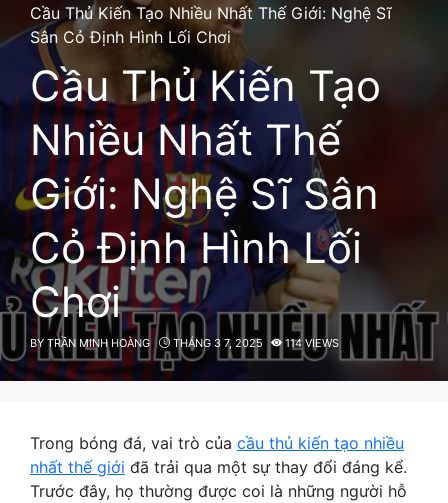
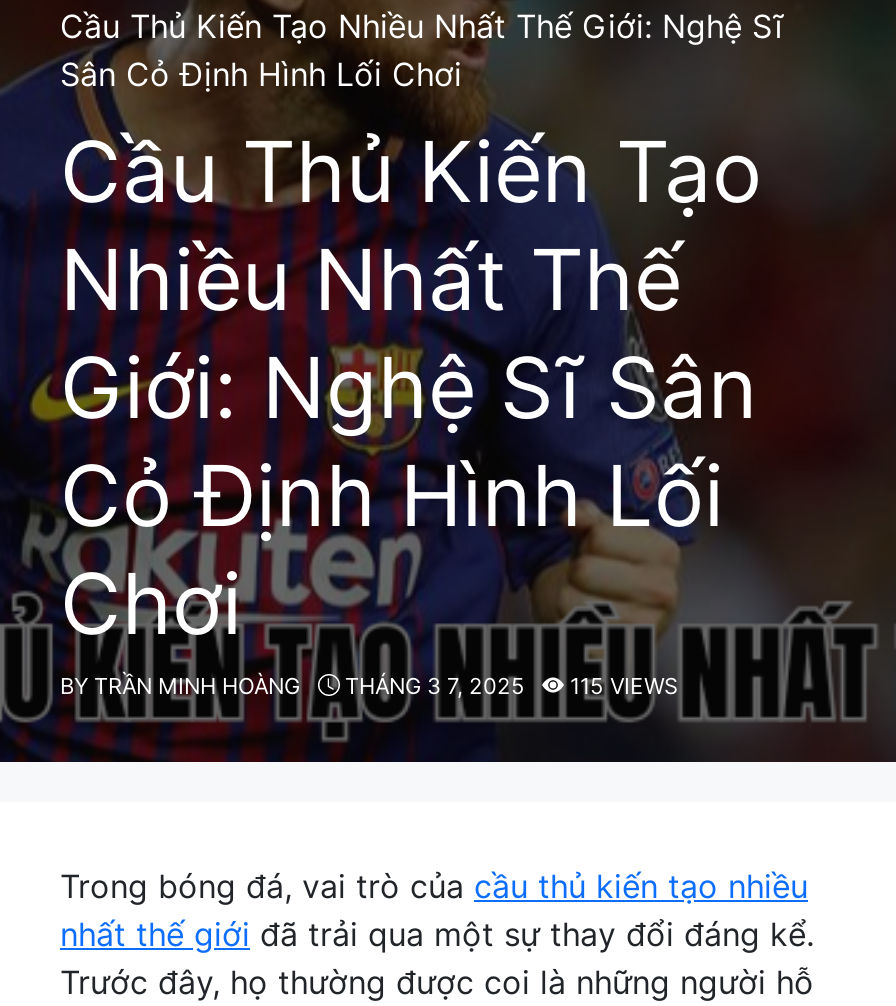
[30,335,339,349] BY TRẦN MINH HOÀNG THÁNG 3 7, 2025 114 VIEWS -> [60,671,678,699] BY TRẦN MINH HOÀNG THÁNG 3 7, 2025 115 VIEWS

